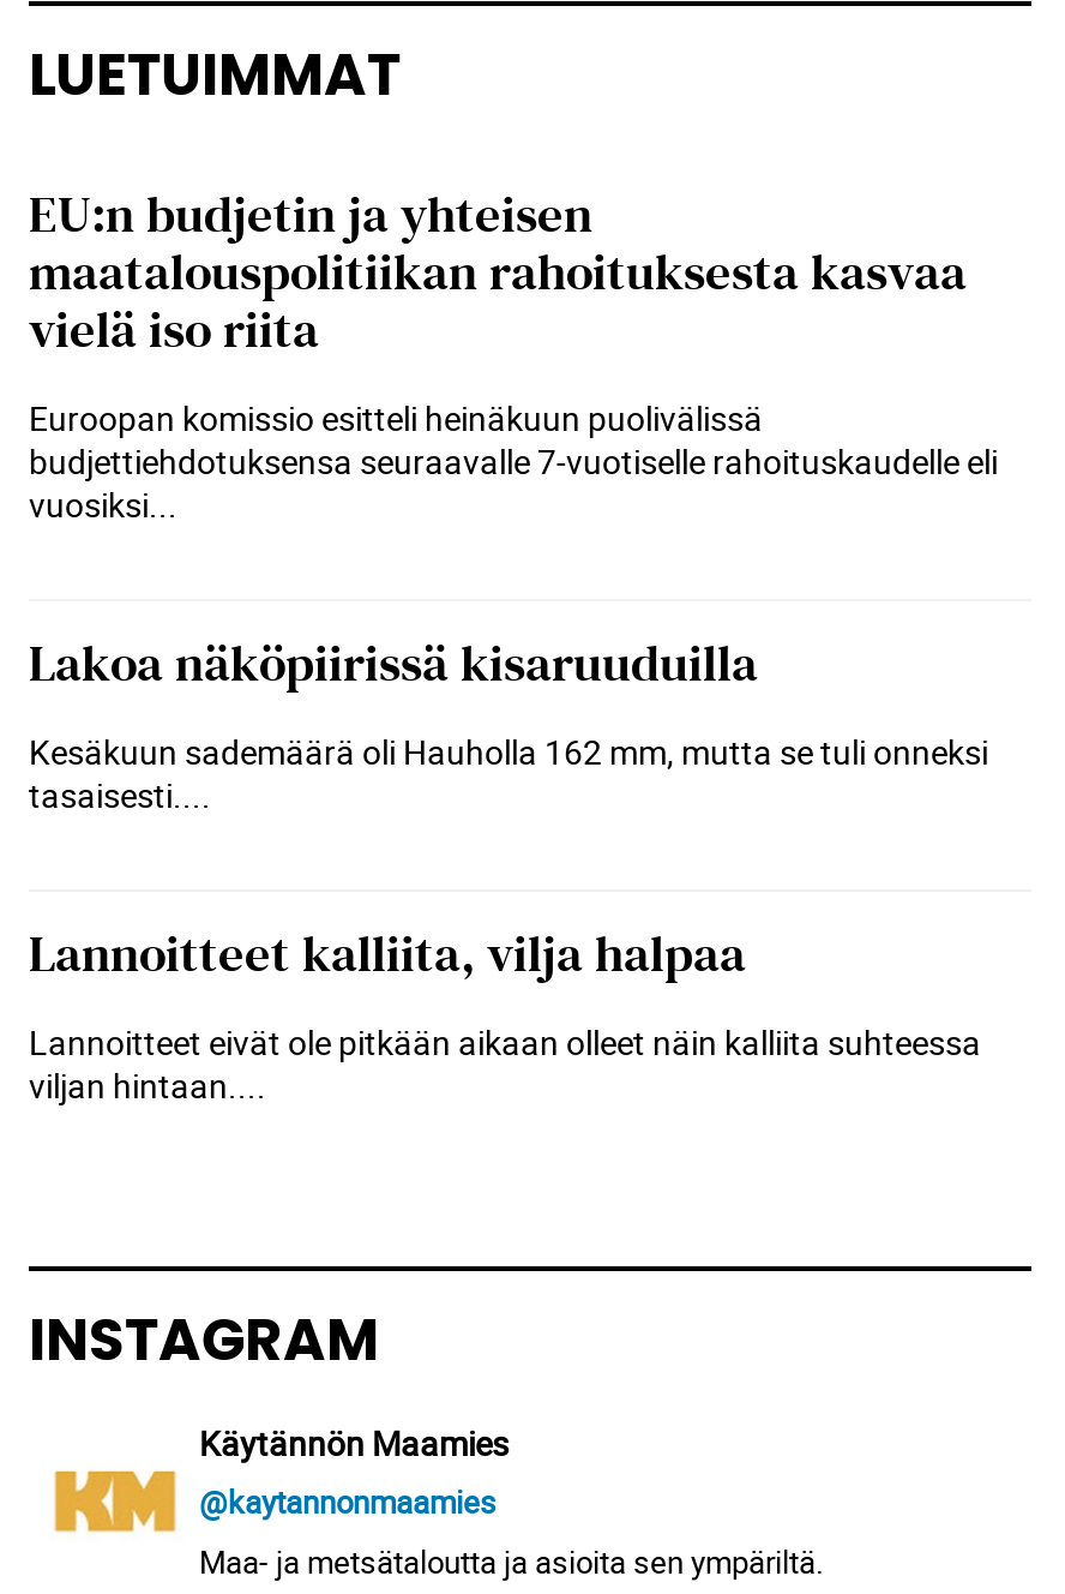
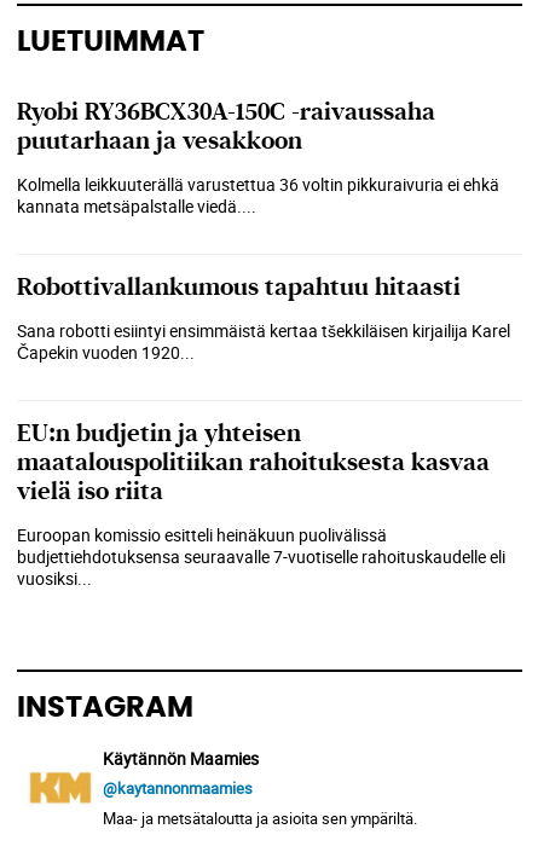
none -> [17,96,510,363] Ryobi RY36BCX30A-150C -raivaussaha | puutarhaan ja vesakkoon | Kolmella leikkuuterällä varustettua 36 voltin pikkuraivuria ei ehkä | kannata metsäpalstalle viedä.... | Robottivallankumous tapahtuu hitaasti | Sana robotti esiintyi ensimmäistä kertaa tšekkiläisen kirjailija Karel | Čapekin vuoden 1920...
moved [29,185,998,526] -> [17,418,505,589]: EU:n budjetin ja yhteisen | maatalouspolitiikan rahoituksesta kasvaa | vielä iso riita | Euroopan komissio esitteli heinäkuun puolivälissä | budjettiehdotuksensa seuraavalle 7-vuotiselle rahoituskaudelle eli | vuosiksi...
[29,634,988,1107] Lakoa näköpiirissä kisaruuduilla | Kesäkuun sademäärä oli Hauholla 162 mm, mutta se tuli onneksi | tasaisesti.... | Lannoitteet kalliita, vilja halpaa | Lannoitteet eivät ole pitkään aikaan olleet näin kalliita suhteessa | viljan hintaan.... -> none

